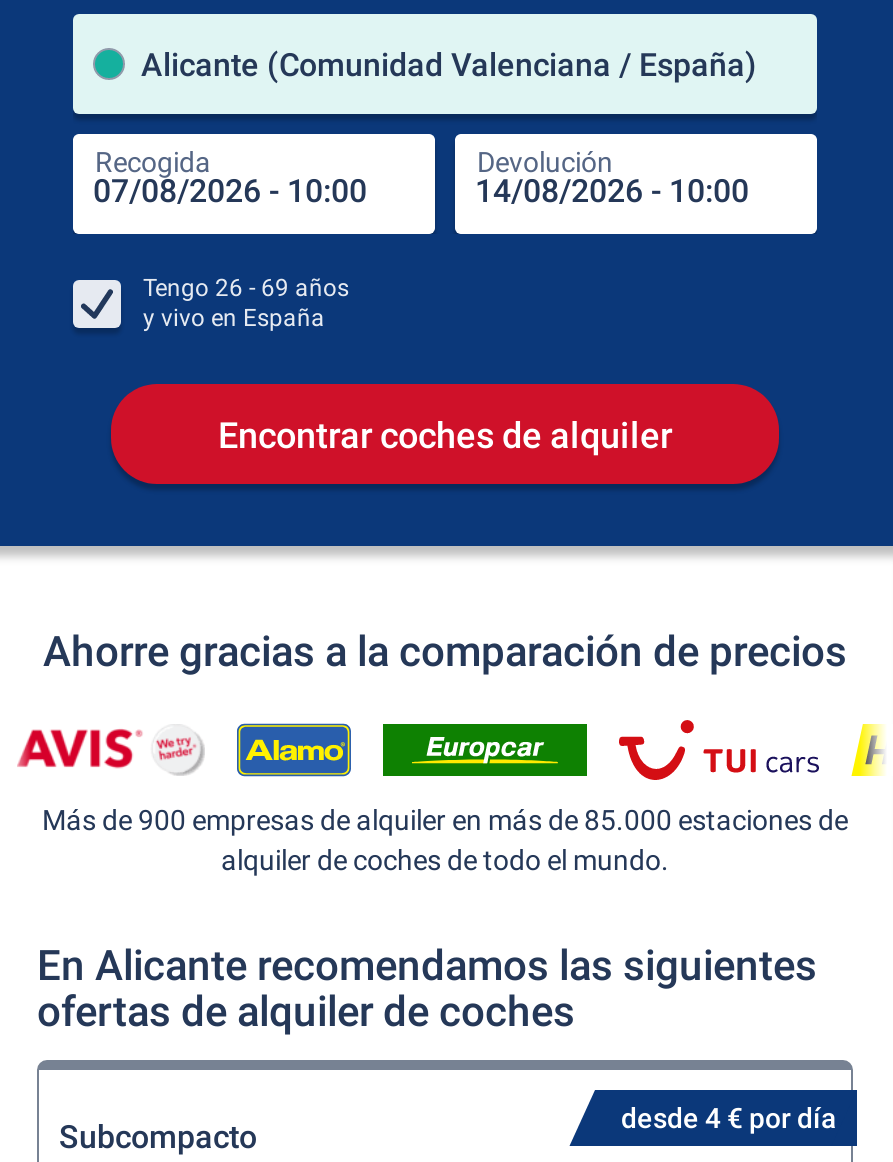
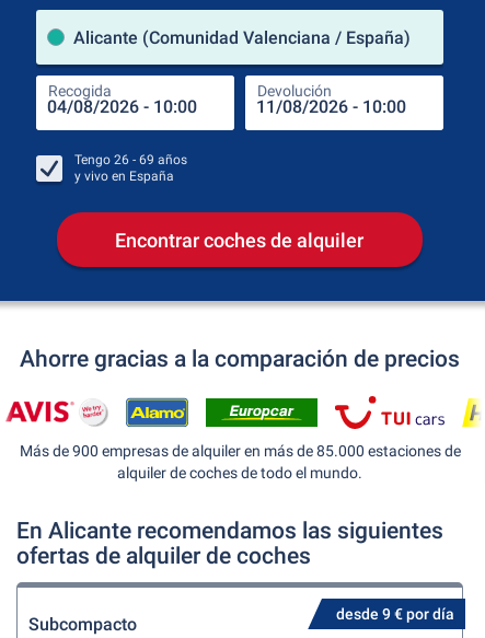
[621,1102,837,1134] desde 4 € por día -> [336,605,454,623] desde 9 € por día

